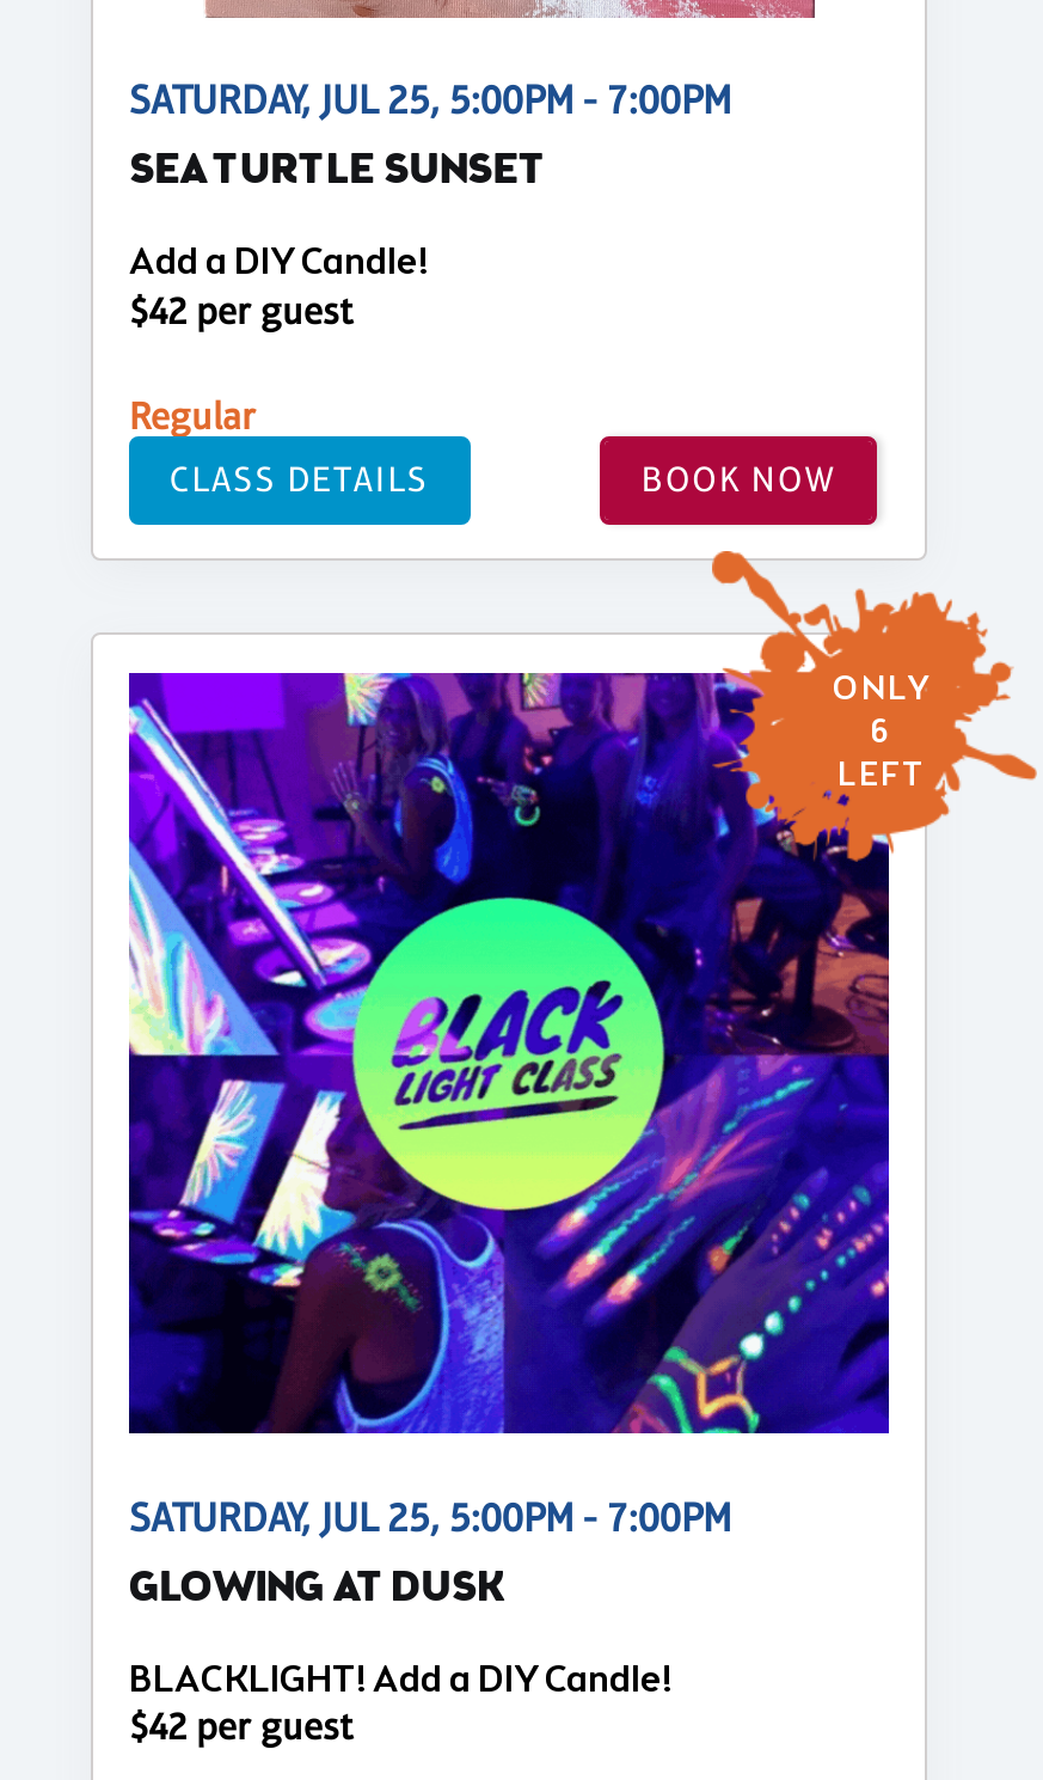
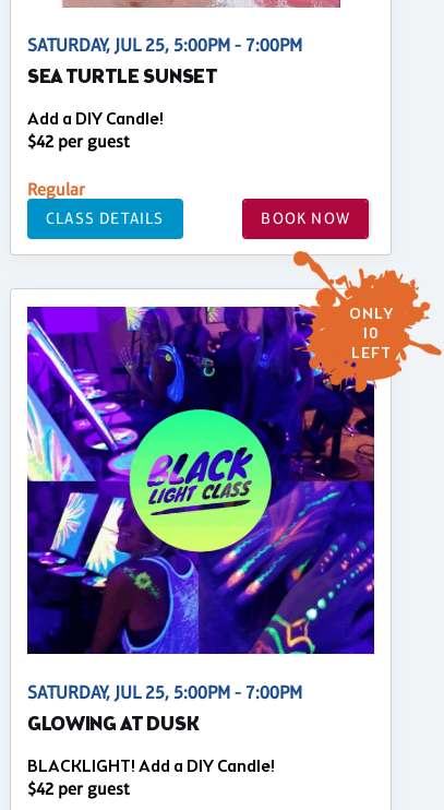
[871,710,892,756] 6 -> [363,324,379,345] 10

